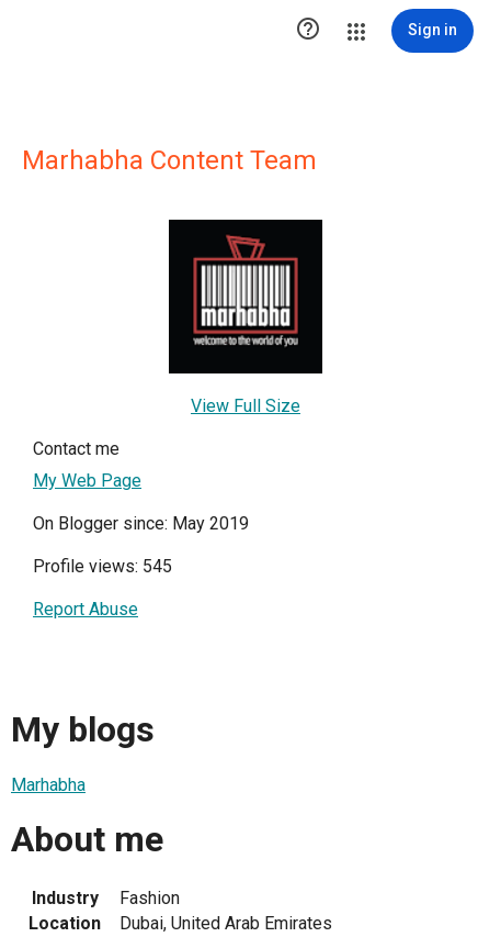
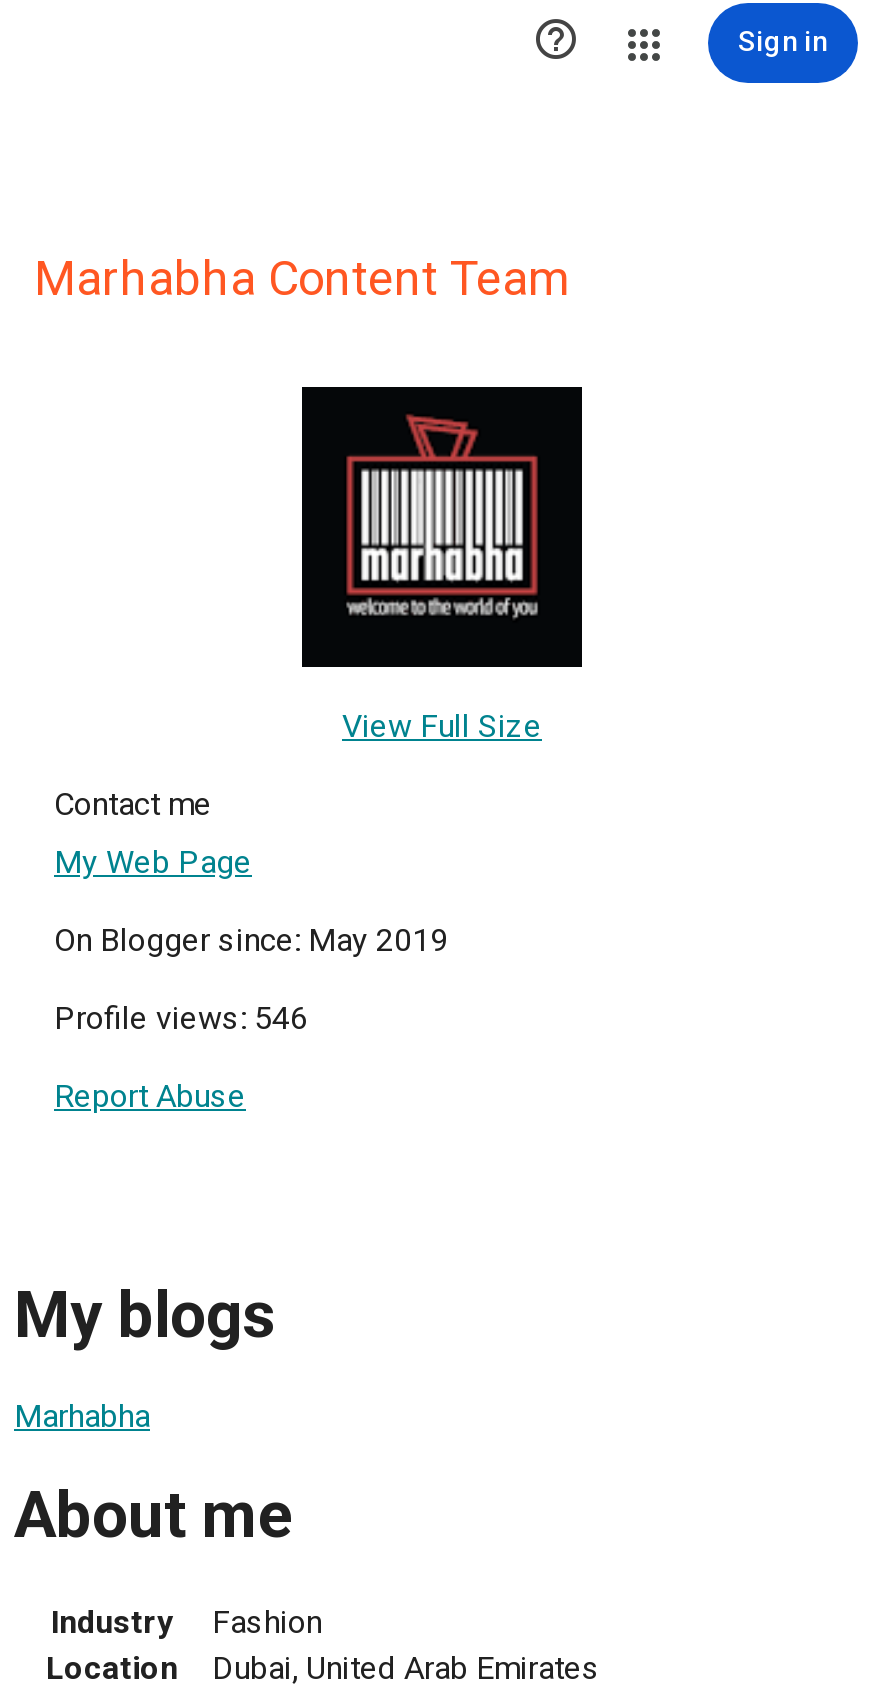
[33,556,172,577] Profile views: 545 -> [54,999,308,1037] Profile views: 546

